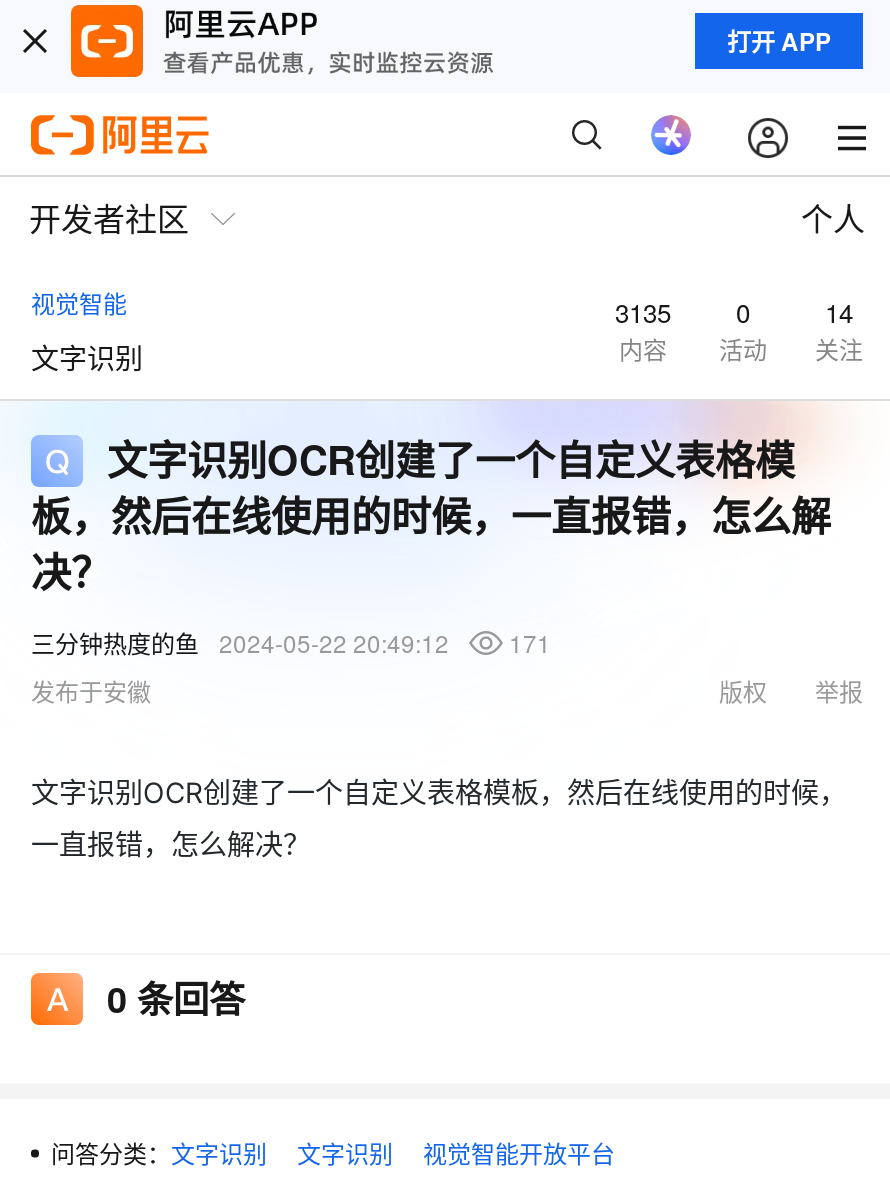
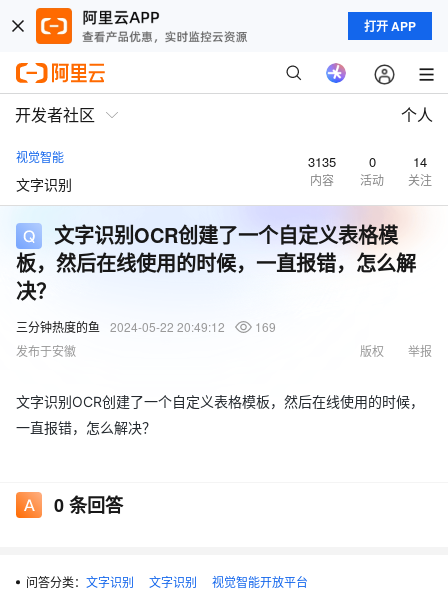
[31,625,551,659] 三分钟热度的鱼 2024-05-22 20:49:12 171 -> [16,318,276,335] 三分钟热度的鱼 2024-05-22 20:49:12 169

